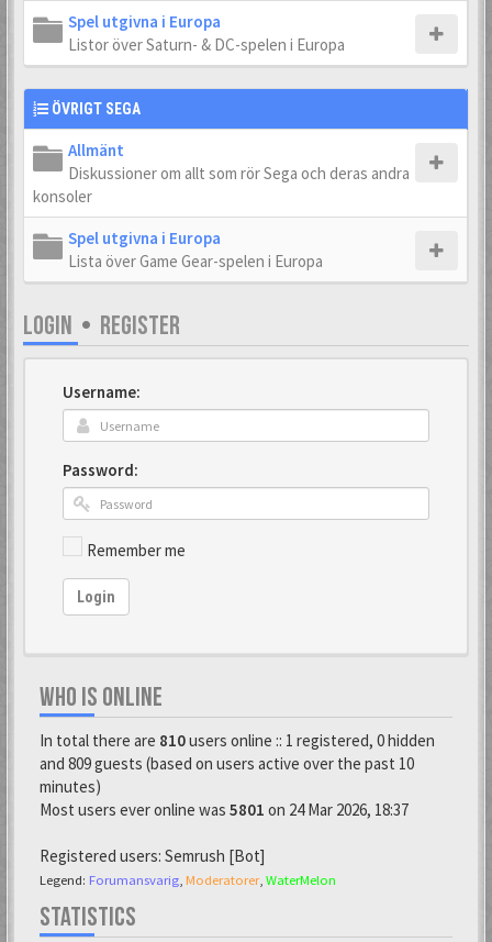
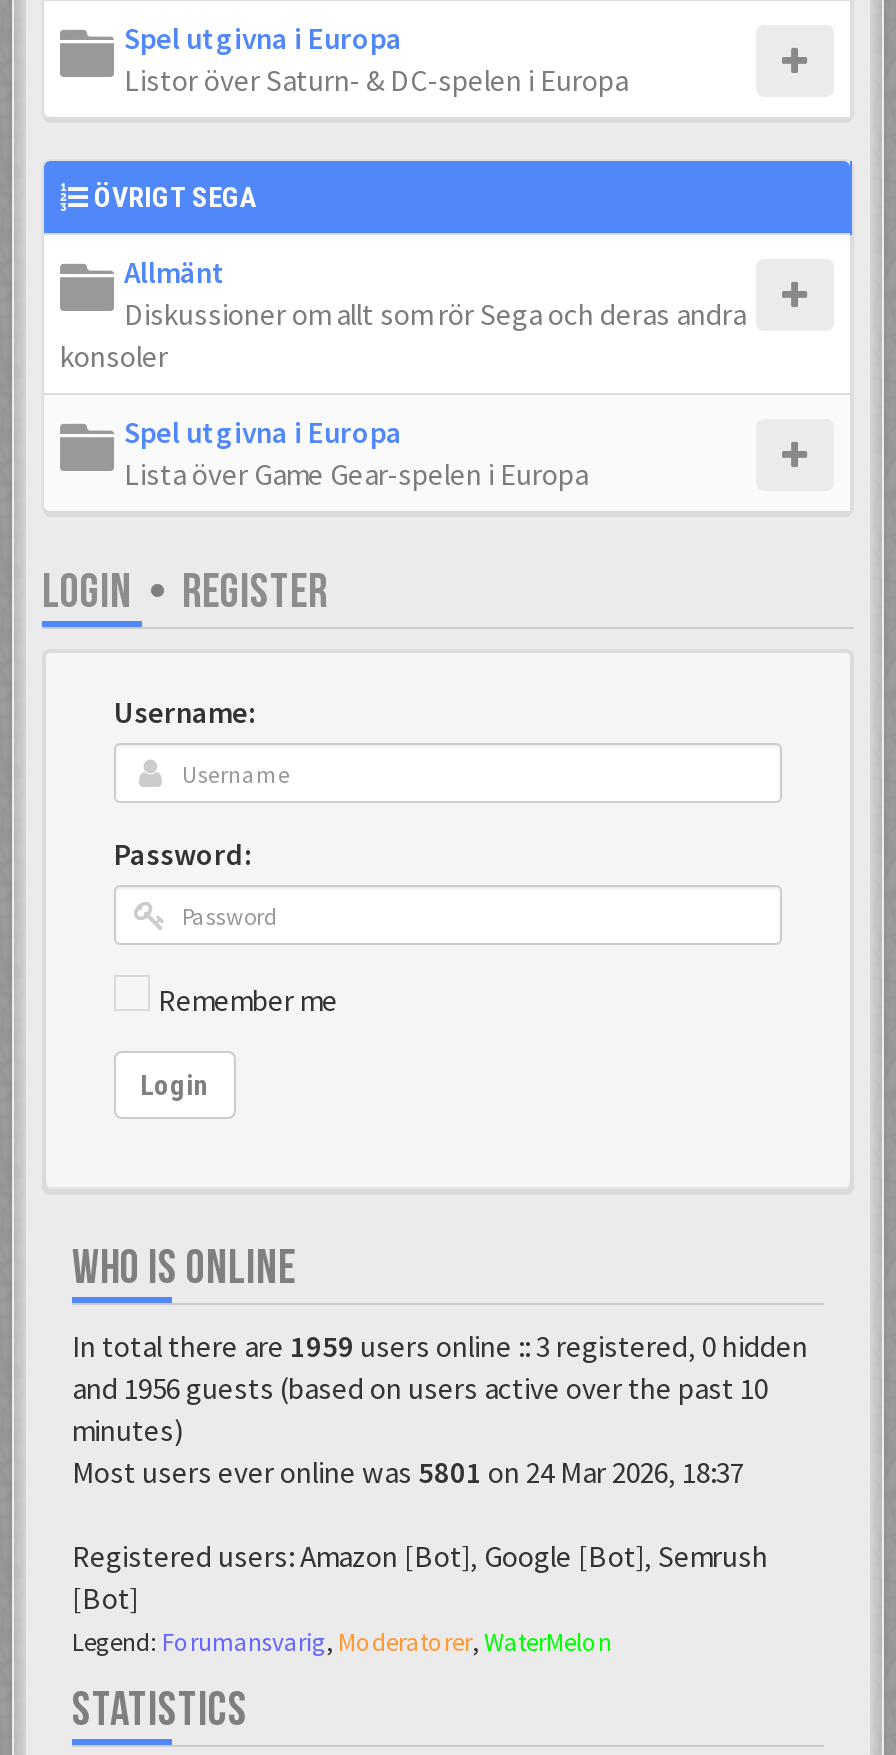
[40,730,435,751] In total there are 810 users online :: 1 registered, 0 hidden -> [72,1327,808,1365] In total there are 1959 users online :: 3 registered, 0 hidden
[40,753,414,774] and 809 guests (based on users active over the past 10 -> [72,1369,768,1407] and 1956 guests (based on users active over the past 10
[40,845,265,866] Registered users: Semrush [Bot] -> [72,1537,768,1617] Registered users:Amazon [Bot], Google [Bot], Semrush | [Bot]

